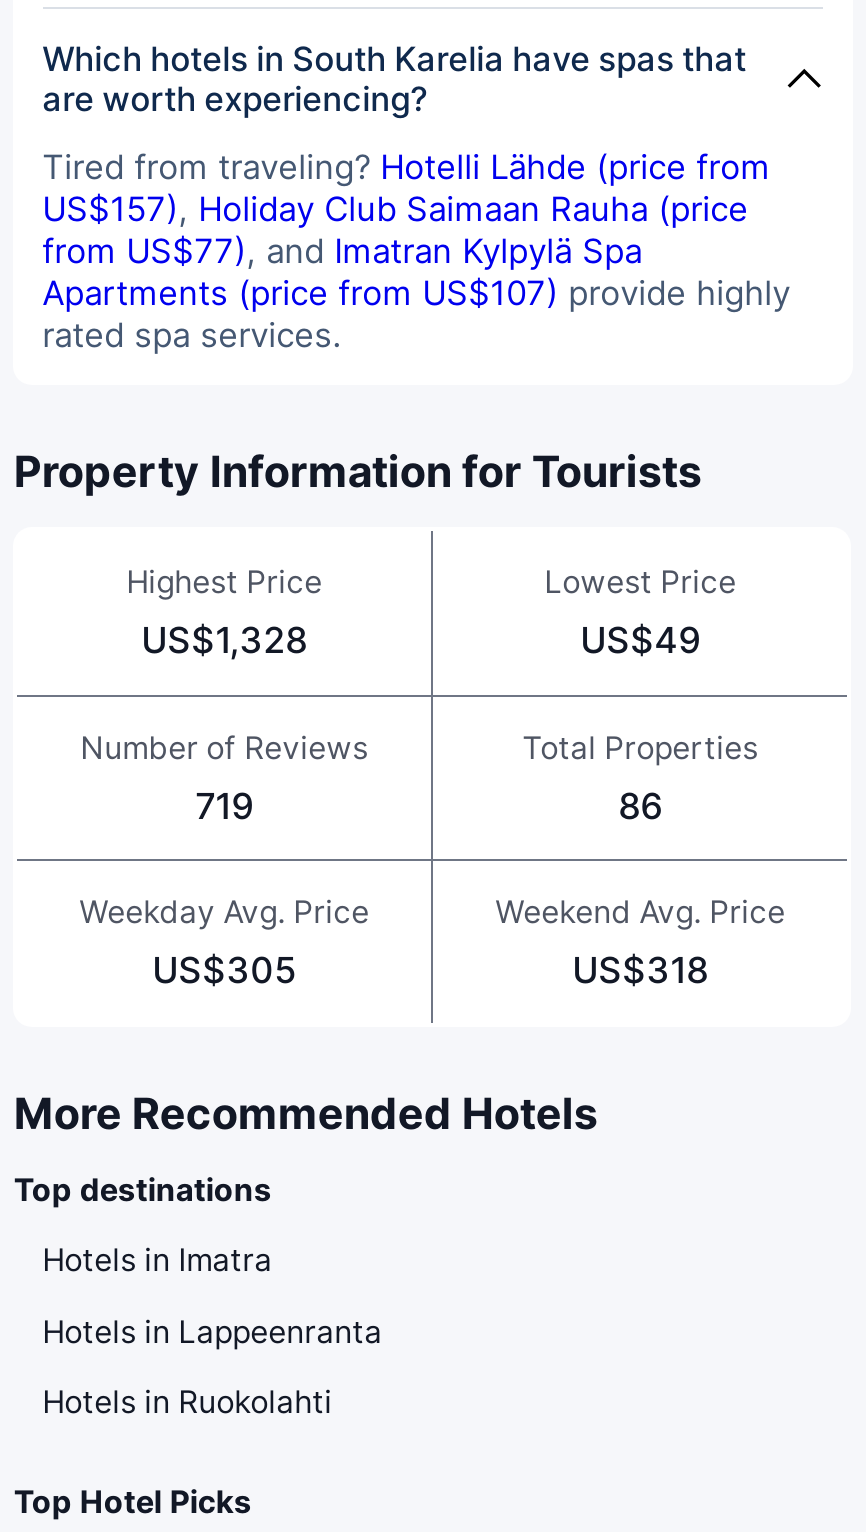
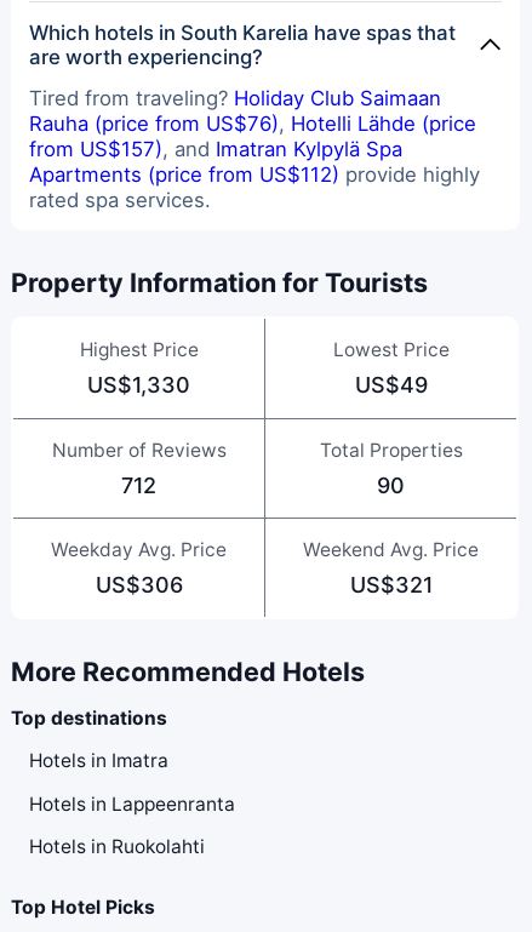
[42,147,790,313] Tired from traveling? Hotelli Lähde (price from | US$157), Holiday Club Saimaan Rauha (price | from US$77), and Imatran Kylpylä Spa | Apartments (price from US$107) provide highly -> [29,86,480,186] Tired from traveling? Holiday Club Saimaan | Rauha (price from US$76), Hotelli Lähde (price | from US$157), and Imatran Kylpylä Spa | Apartments (price from US$112) provide highly
[141,619,307,661] US$1,328 -> [87,372,190,398] US$1,330
[195,784,253,826] 719 -> [121,472,156,498] 712
[618,784,662,826] 86 -> [377,472,405,498] 90
[152,949,296,991] US$305 -> [95,572,183,598] US$306
[572,949,708,991] US$318 -> [350,572,432,598] US$321

